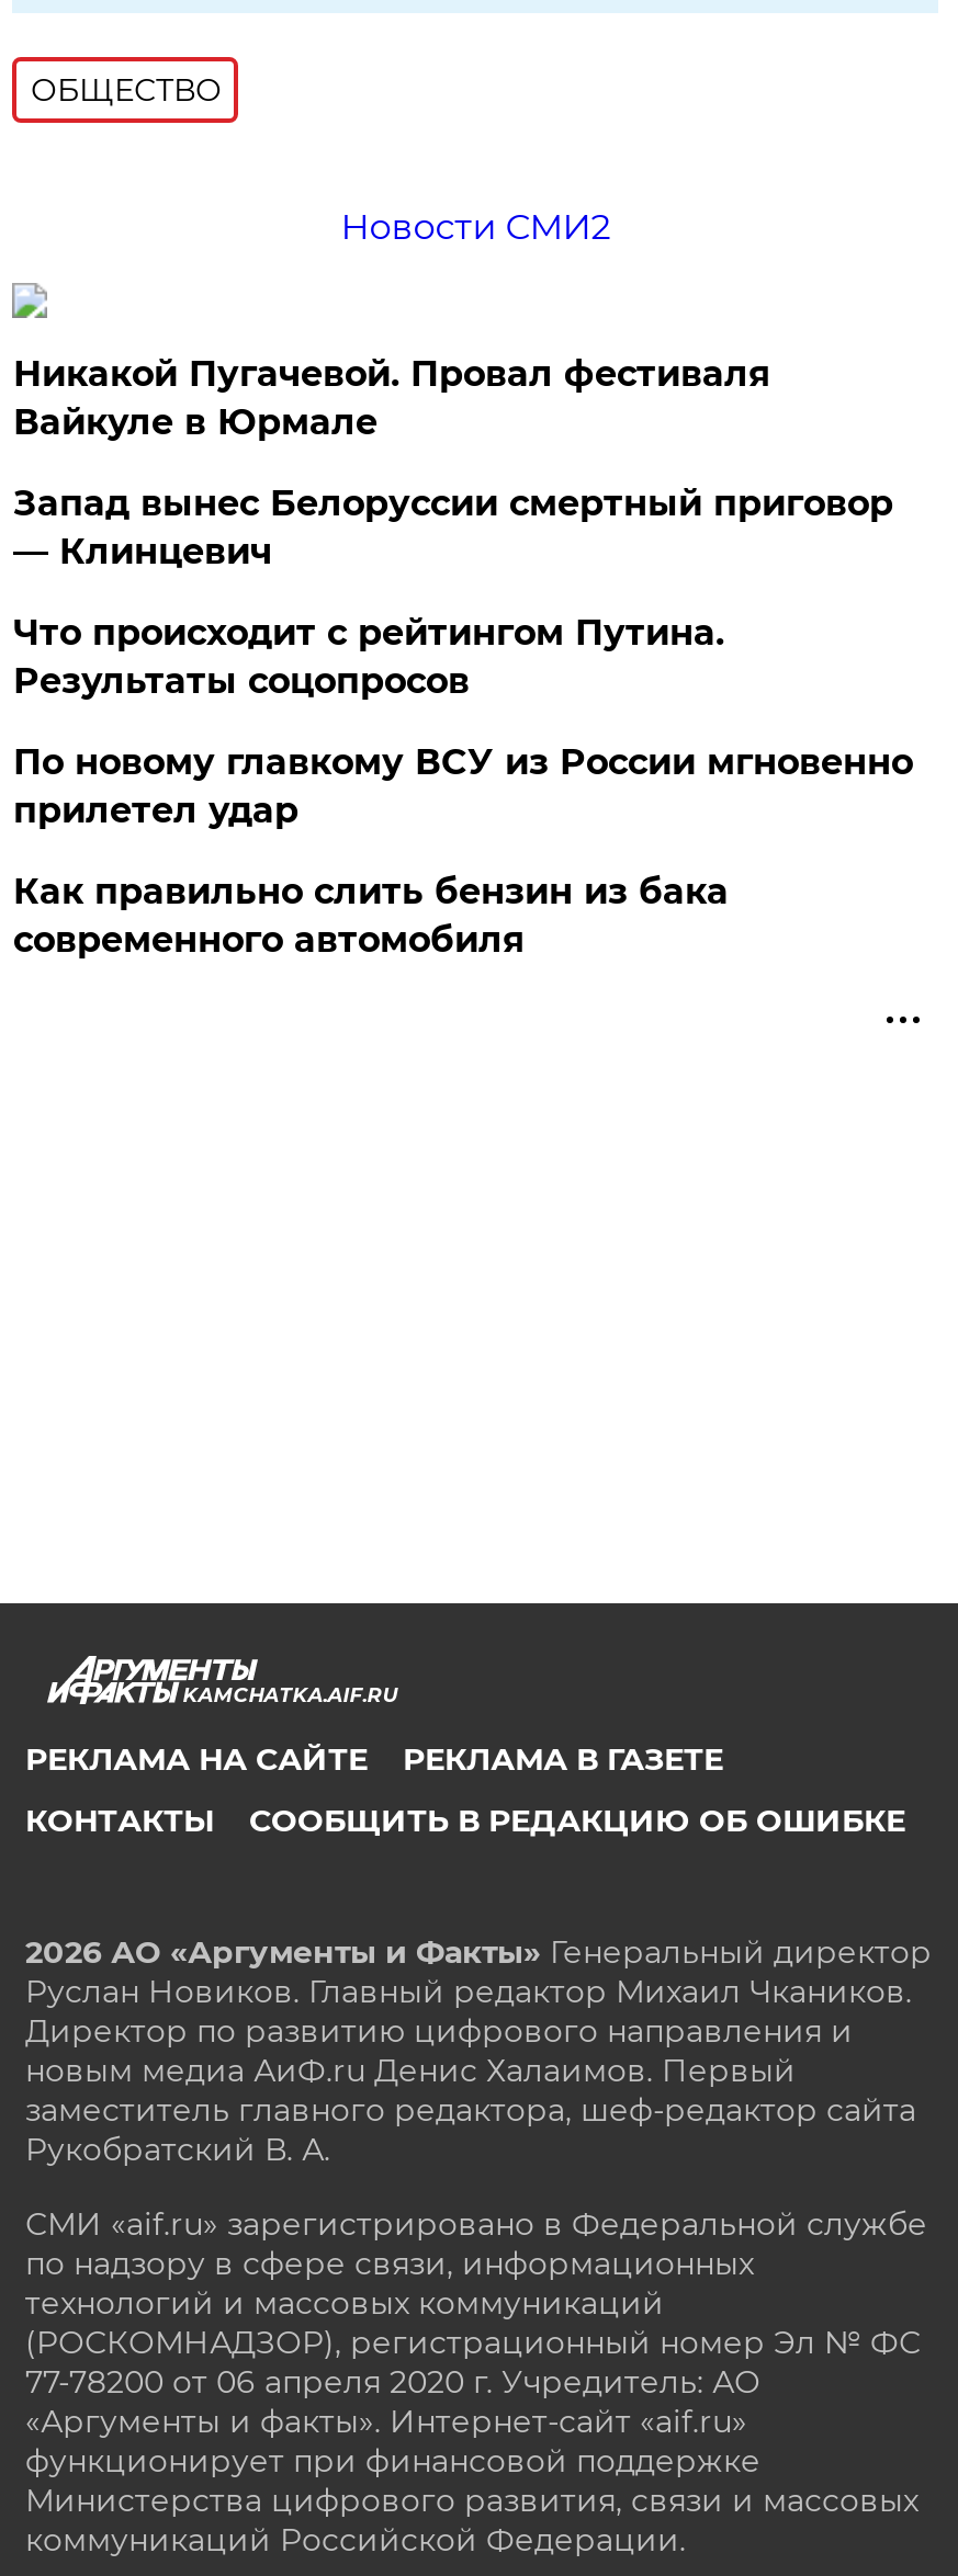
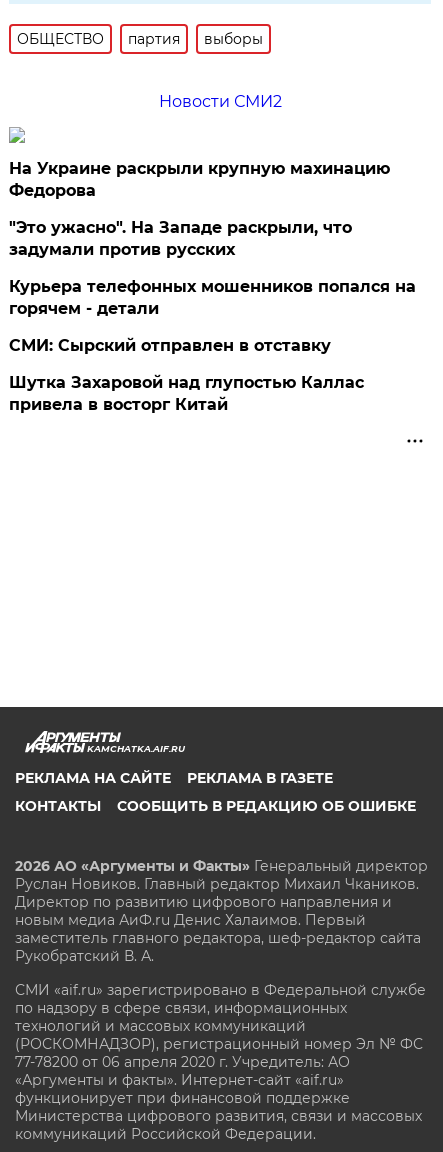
none -> [128,30,263,48] партия | выборы
[13,353,770,443] Никакой Пугачевой. Провал фестиваля | Вайкуле в Юрмале -> [9,159,390,200] На Украине раскрыли крупную махинацию | Федорова
[13,482,893,572] Запад вынес Белоруссии смертный приговор | — Клинцевич -> [9,218,352,259] "Это ужасно". На Западе раскрыли, что | задумали против русских
[13,612,724,702] Что происходит с рейтингом Путина. | Результаты соцопросов -> [9,277,416,318] Курьера телефонных мошенников попался на | горячем - детали
[13,741,913,831] По новому главкому ВСУ из России мгновенно | прилетел удар -> [9,336,331,355] СМИ: Сырский отправлен в отставку
[13,871,728,960] Как правильно слить бензин из бака | современного автомобиля -> [9,373,364,414] Шутка Захаровой над глупостью Каллас | привела в восторг Китай

